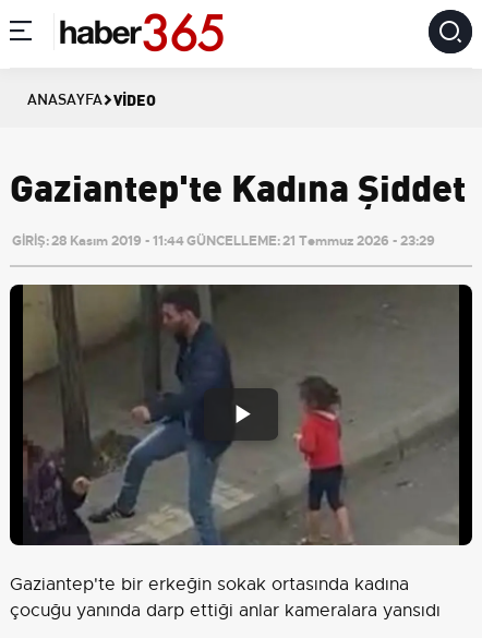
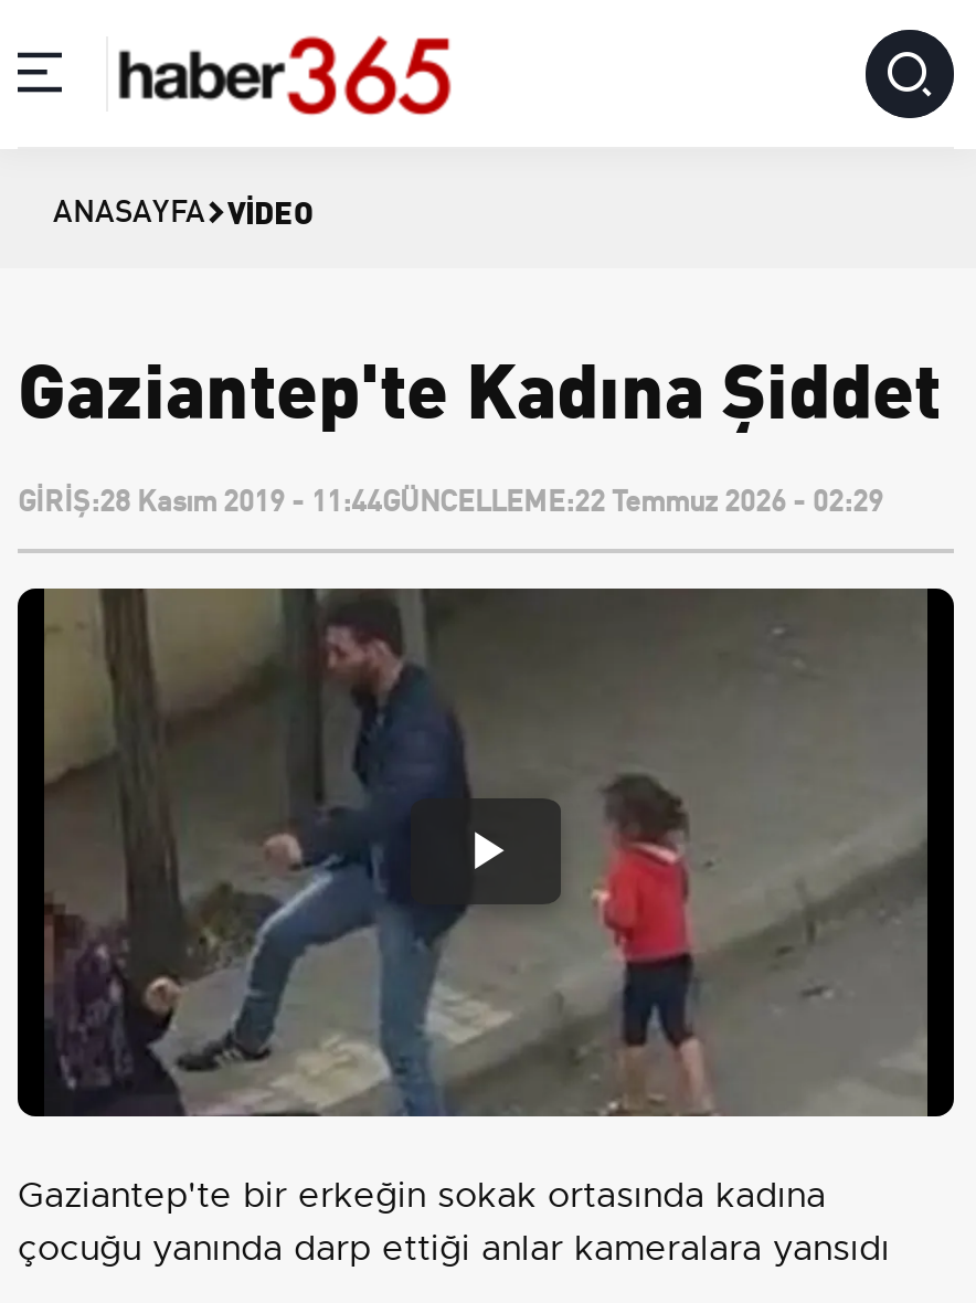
[12,232,435,250] GİRİŞ: 28 Kasım 2019 - 11:44 GÜNCELLEME: 21 Temmuz 2026 - 23:29 -> [18,478,883,518] GİRİŞ:28 Kasım 2019 - 11:44GÜNCELLEME:22 Temmuz 2026 - 02:29

